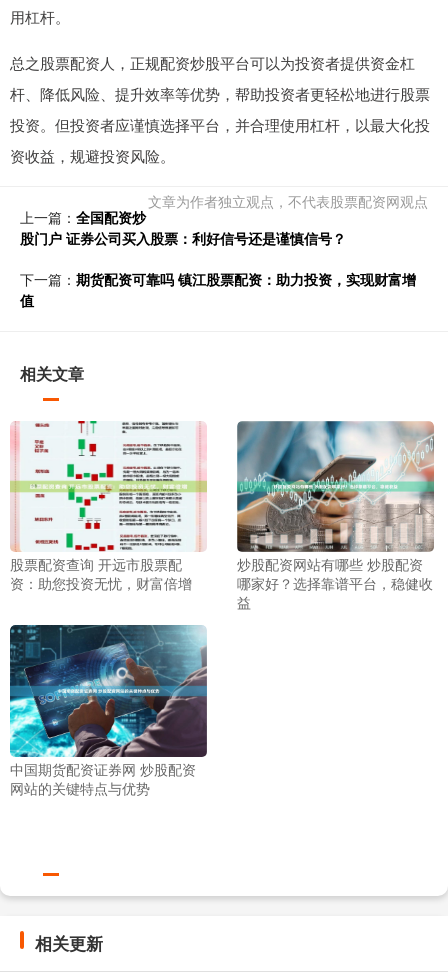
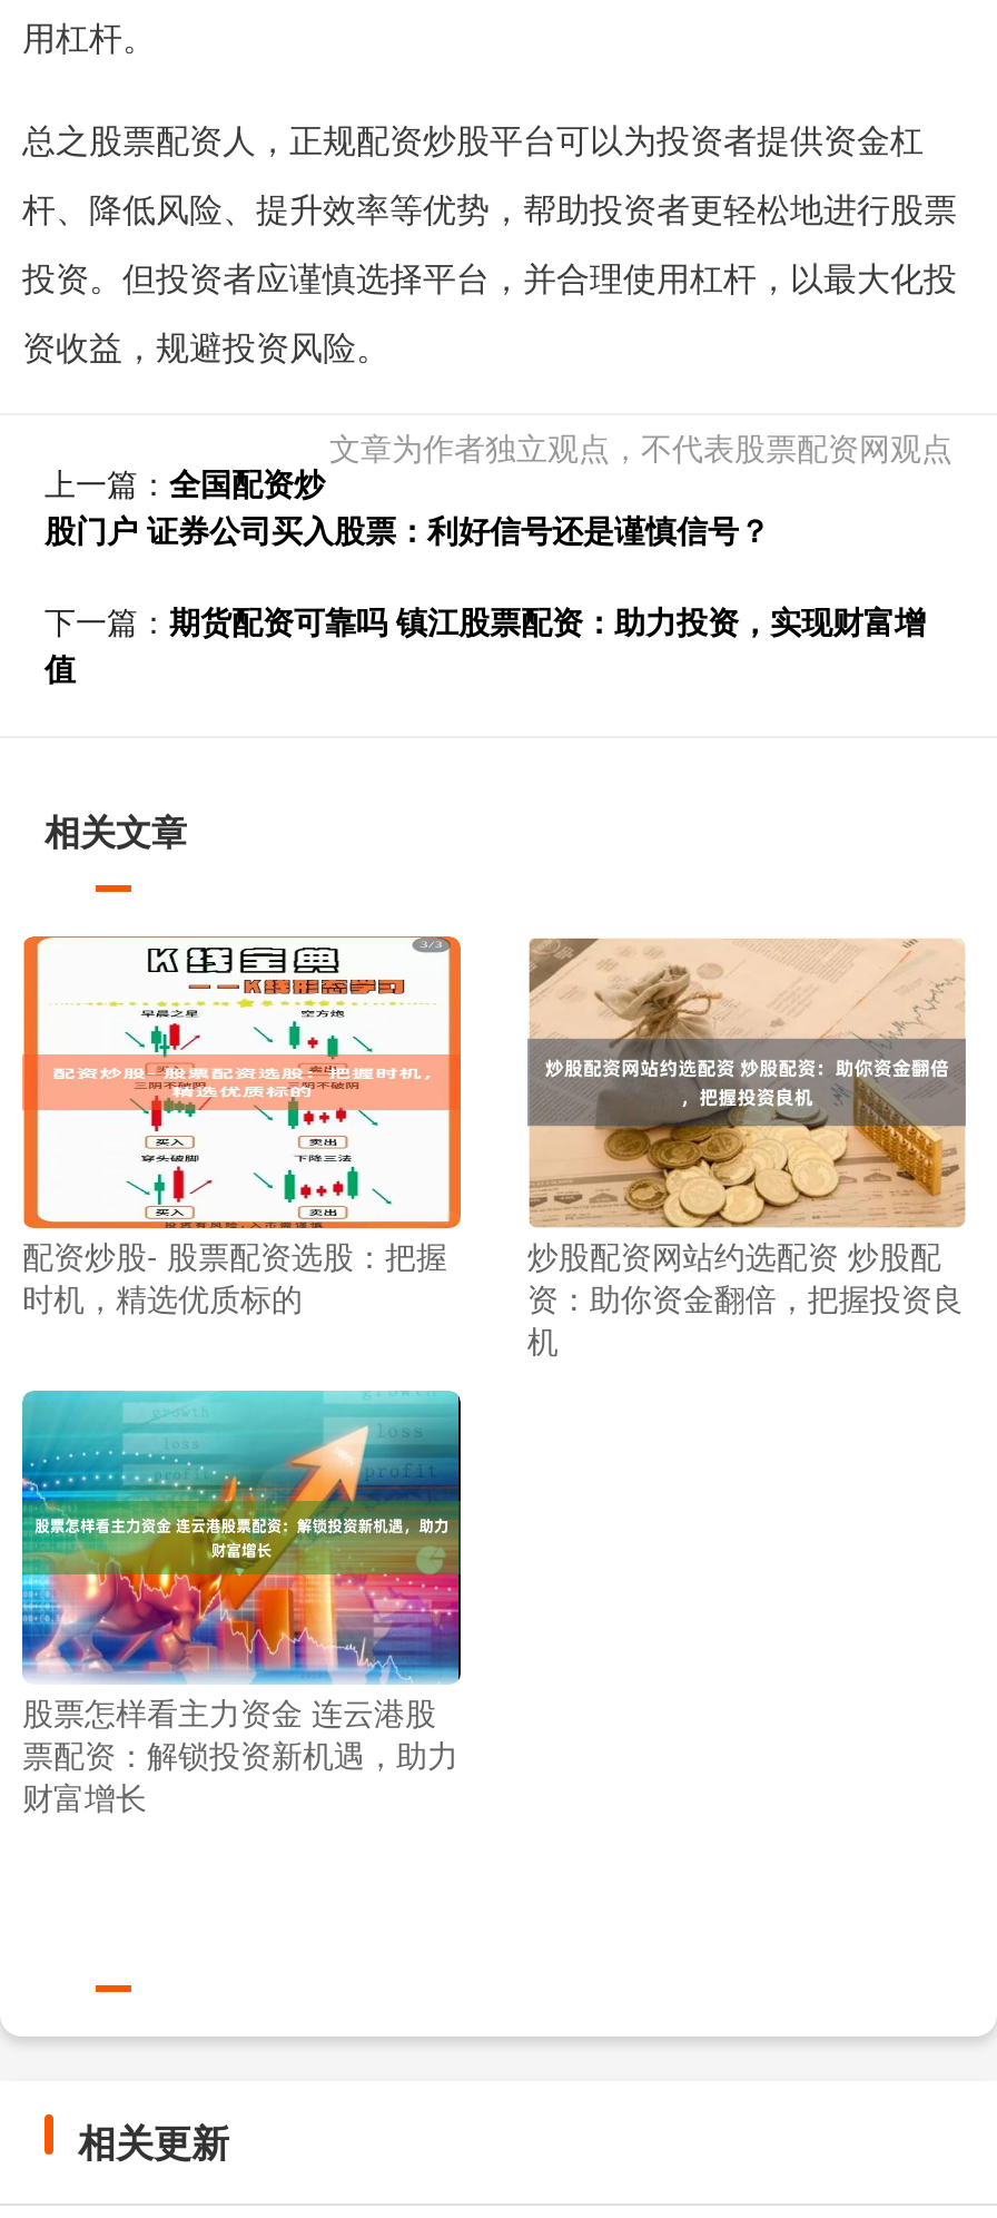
[10,420,207,593] [image] | 股票配资查询 开远市股票配 | 资：助您投资无忧，财富倍增 -> [22,934,463,1320] [image] | 配资炒股- 股票配资选股：把握 | 时机，精选优质标的
[236,420,435,612] [image] | 炒股配资网站有哪些 炒股配资 | 哪家好？选择靠谱平台，稳健收 | 益 -> [527,936,966,1362] [image] | 炒股配资网站约选配资 炒股配 | 资：助你资金翻倍，把握投资良 | 机
[9,624,208,798] [image] | 中国期货配资证券网 炒股配资 | 网站的关键特点与优势 -> [20,1388,463,1817] [image] | 股票怎样看主力资金 连云港股 | 票配资：解锁投资新机遇，助力 | 财富增长

